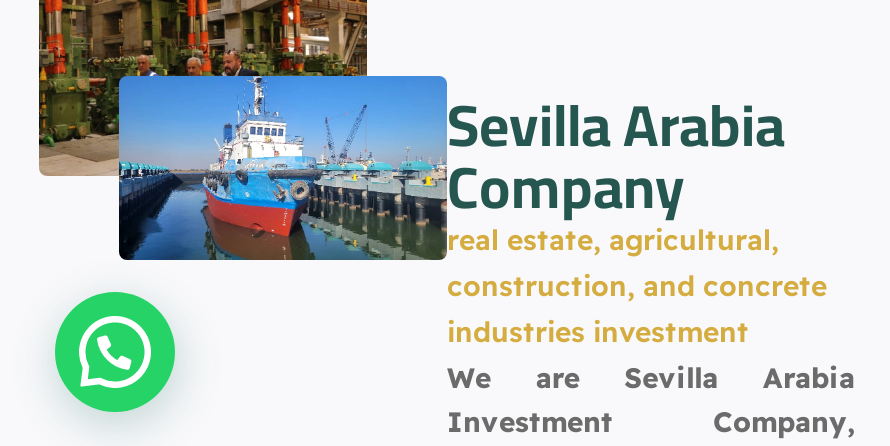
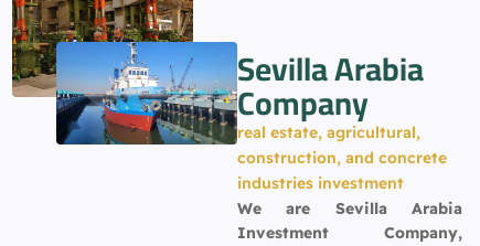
[51,290,179,420] [image] -> none

